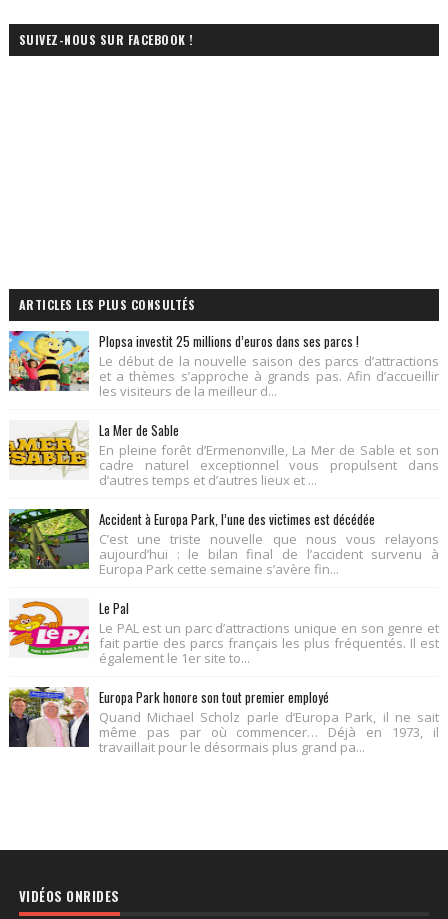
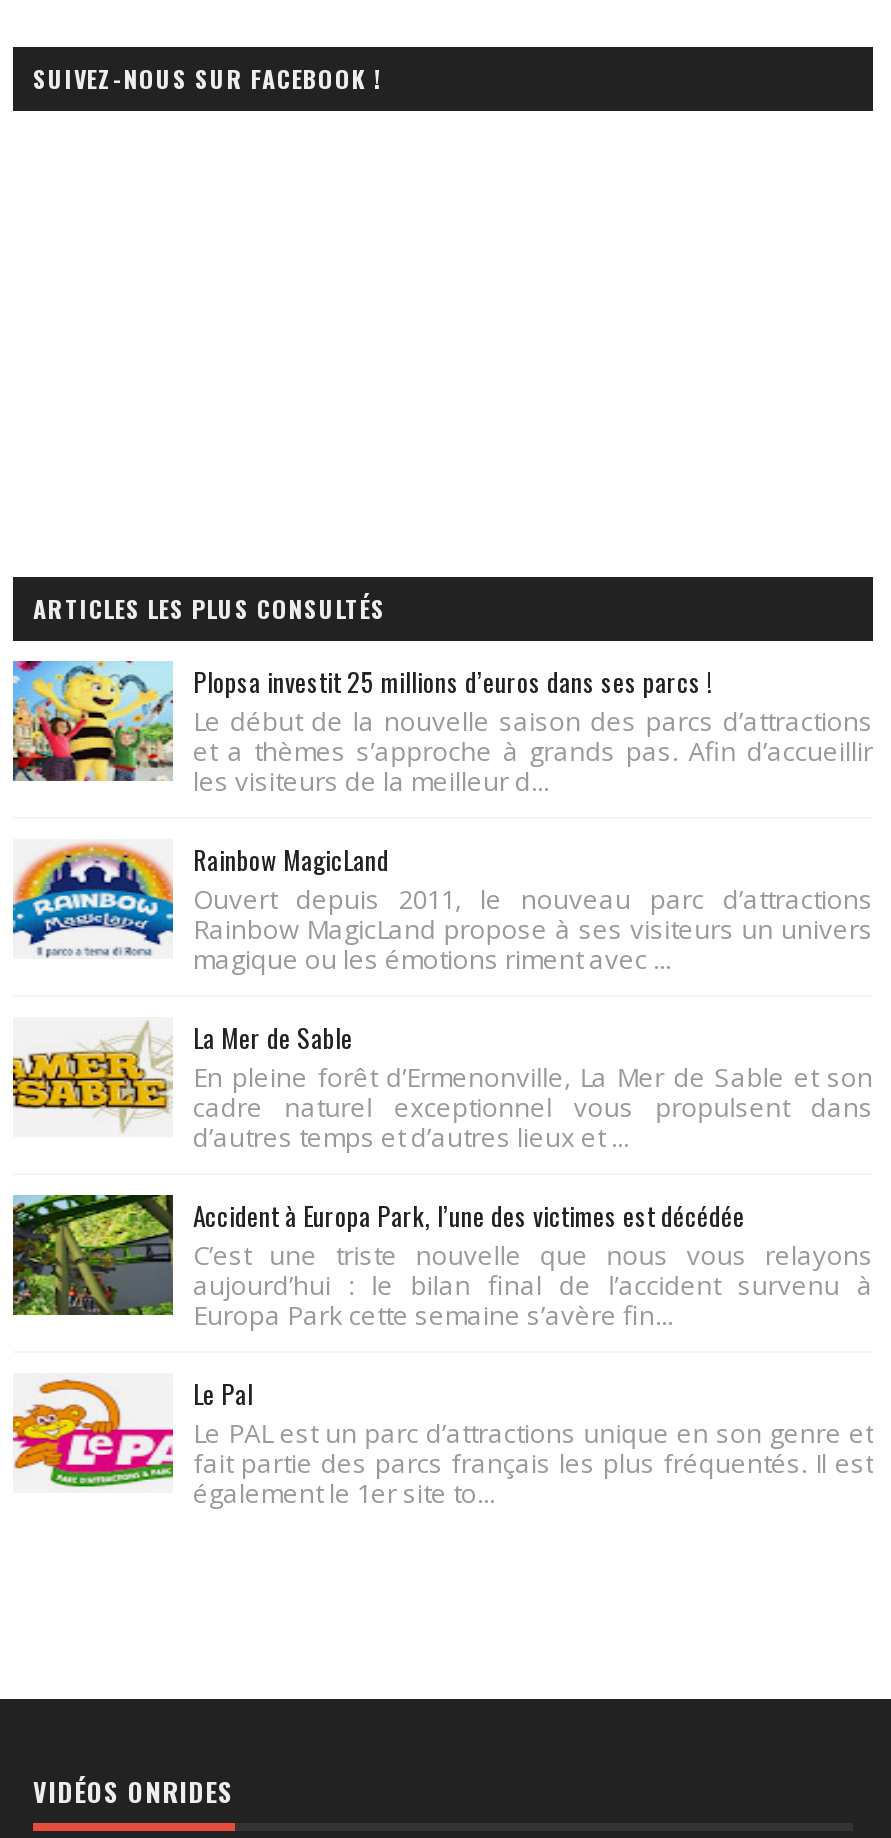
none -> [11,839,873,977] [image] | Rainbow MagicLand | Ouvert depuis 2011, le nouveau parc d’attractions | Rainbow MagicLand propose à ses visiteurs un univers | magique ou les émotions riment avec ...
moved [7,420,439,667] -> [9,1017,873,1511]: [image] | La Mer de Sable | En pleine forêt d’Ermenonville, La Mer de Sable et son | ... | fait partie des parcs français les plus fréquentés. Il est | également le 1er site to...
[8,686,439,756] [image] | Europa Park honore son tout premier employé | Quand Michael Scholz parle d’Europa Park, il ne sait | même pas par où commencer… Déjà en 1973, il | travaillait pour le désormais plus grand pa... -> none

